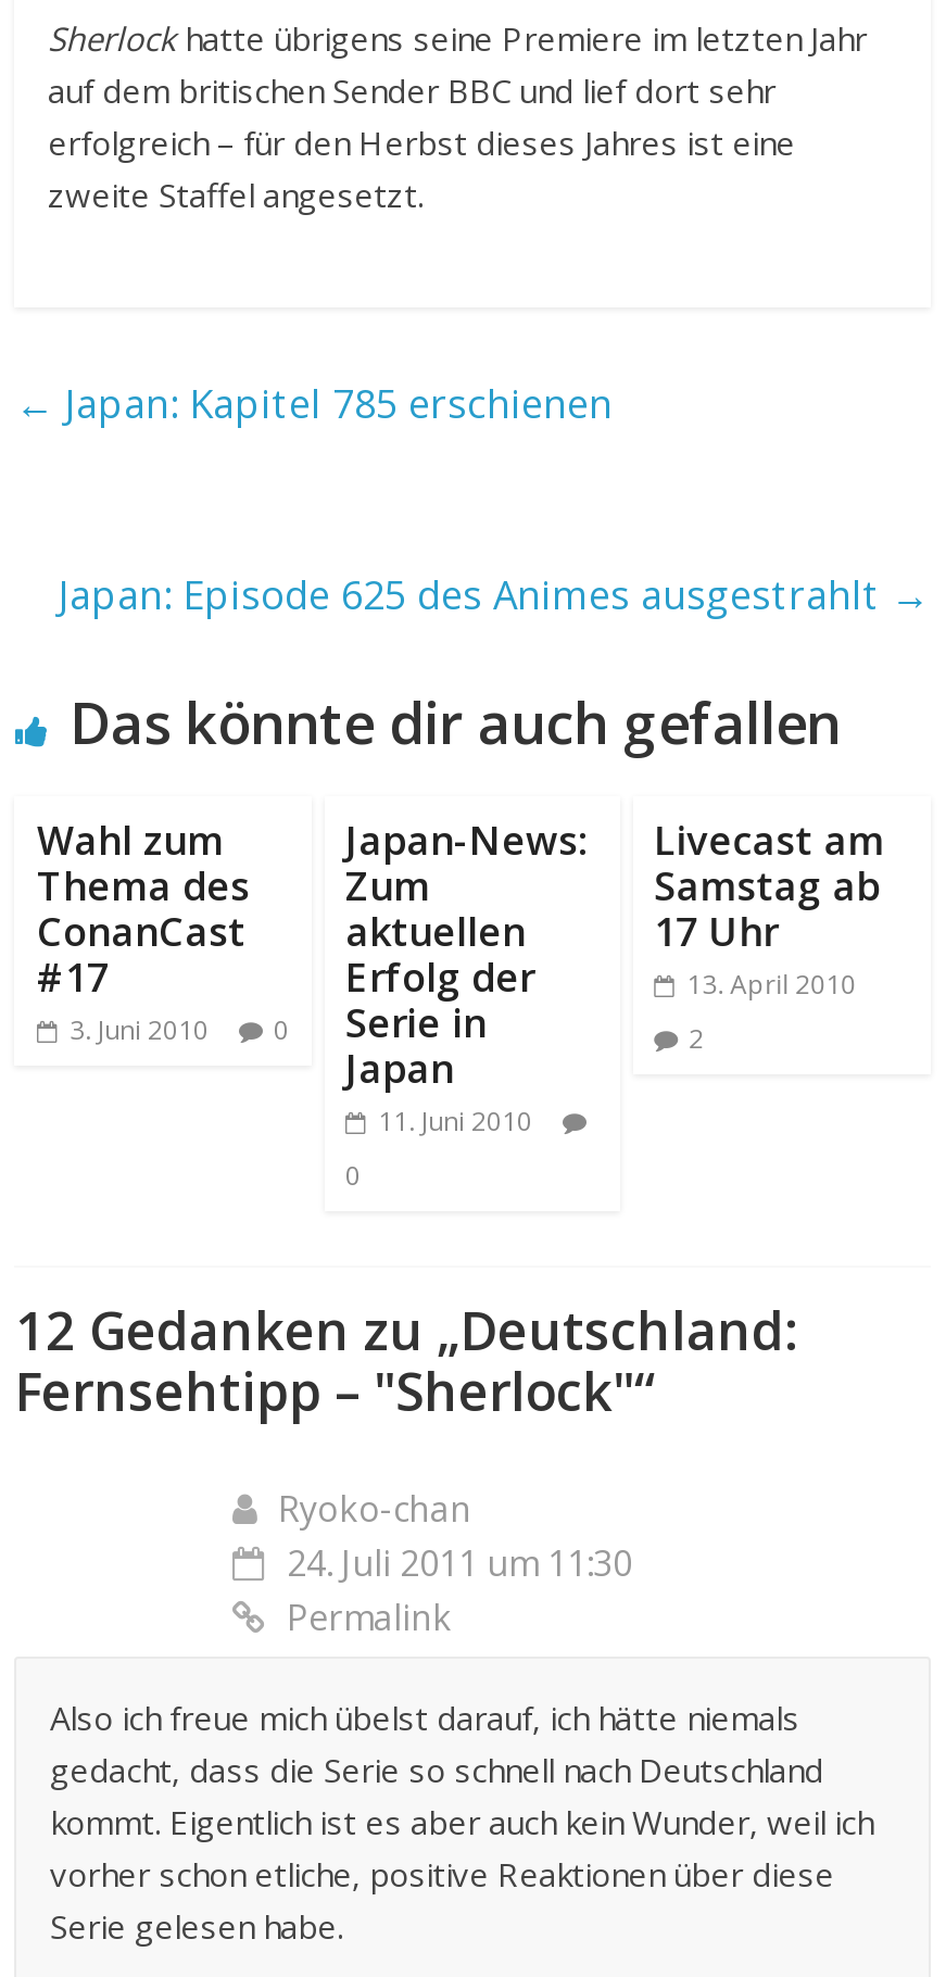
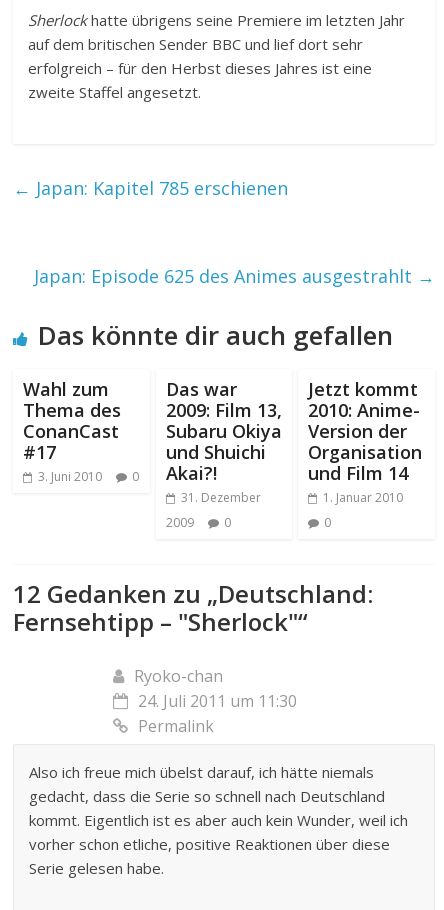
[345,814,586,1139] Japan-News: | Zum | aktuellen | Erfolg der | Serie in | Japan | 11. Juni 2010 -> [165,377,281,531] Das war | 2009: Film 13, | Subaru Okiya | und Shuichi | Akai?! | 31. Dezember | 2009
[654,814,885,1003] Livecast am | Samstag ab | 17 Uhr | 13. April 2010 -> [308,377,422,506] Jetzt kommt | 2010: Anime- | Version der | Organisation | und Film 14 | 1. Januar 2010
[689,1020,704,1057] 2 -> [324,514,331,531] 0

